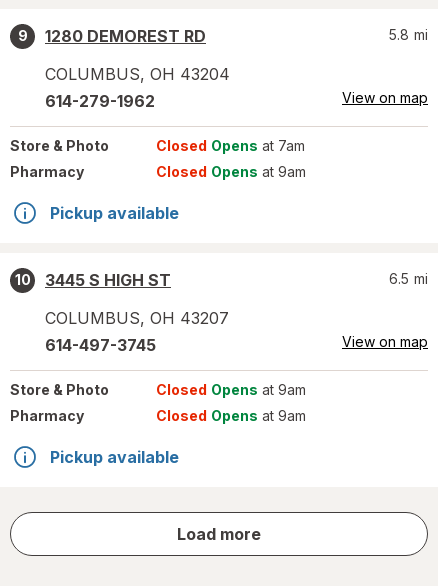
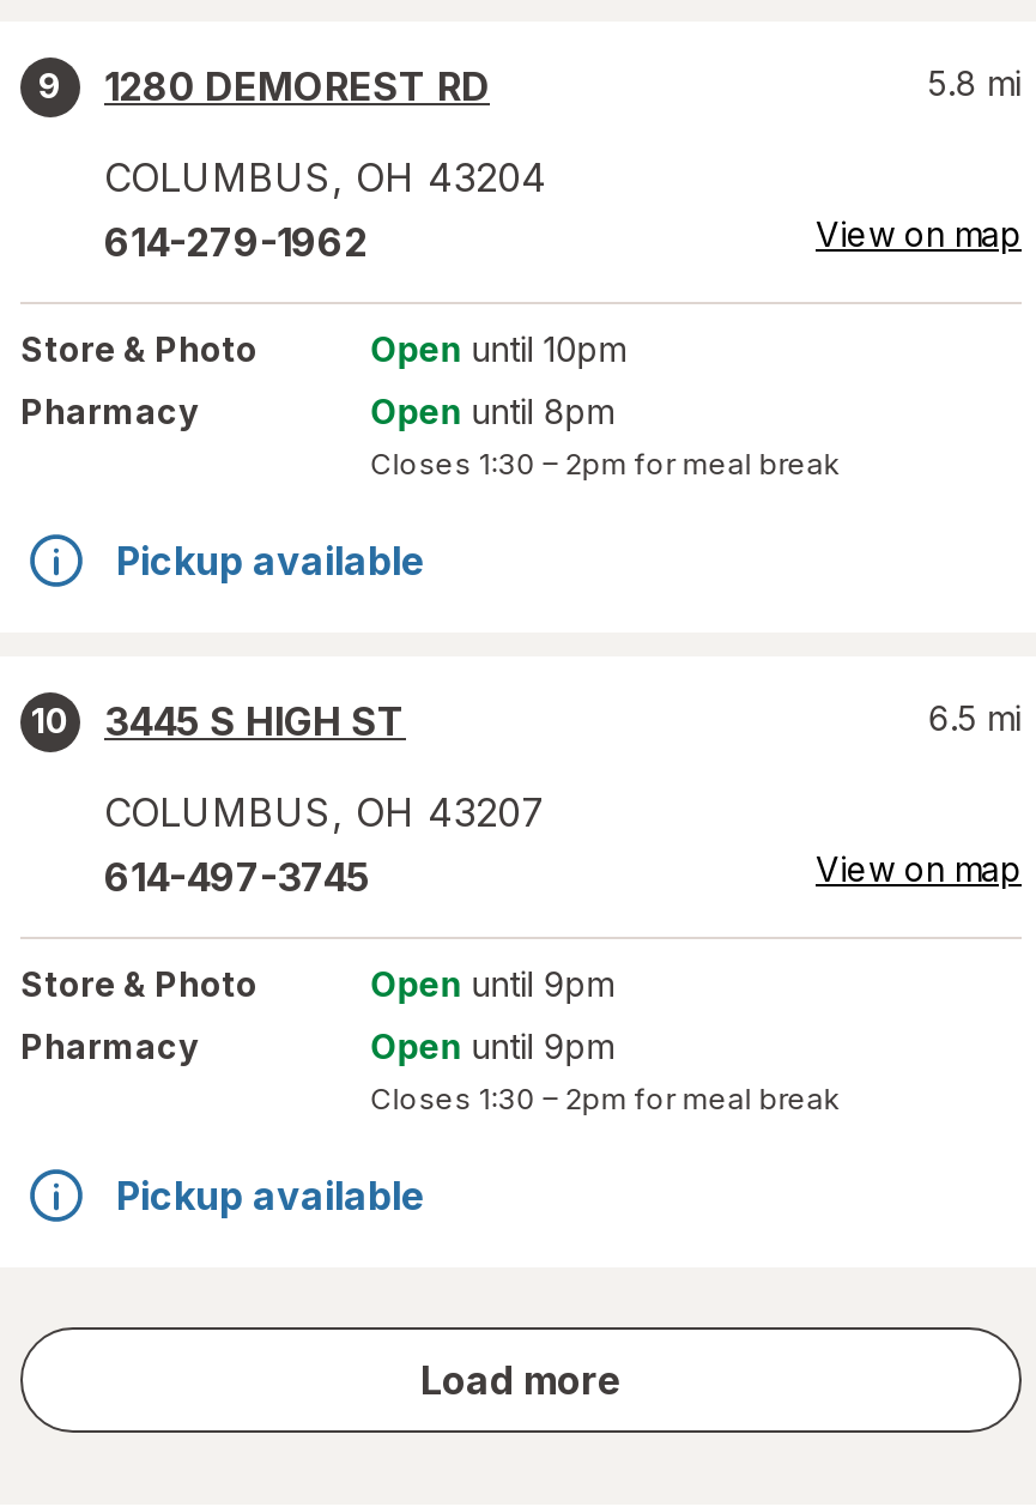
[156,137,305,154] Closed Opens at 7am -> [371,328,625,369] Open until 10pm
[156,163,306,180] Closed Opens at 9am -> [371,391,840,482] Open until 8pm | Closes 1:30 – 2pm for meal break
[156,381,306,398] Closed Opens at 9am -> [371,963,613,1004] Open until 9pm
[156,407,306,424] Closed Opens at 9am -> [371,1025,840,1116] Open until 9pm | Closes 1:30 – 2pm for meal break

